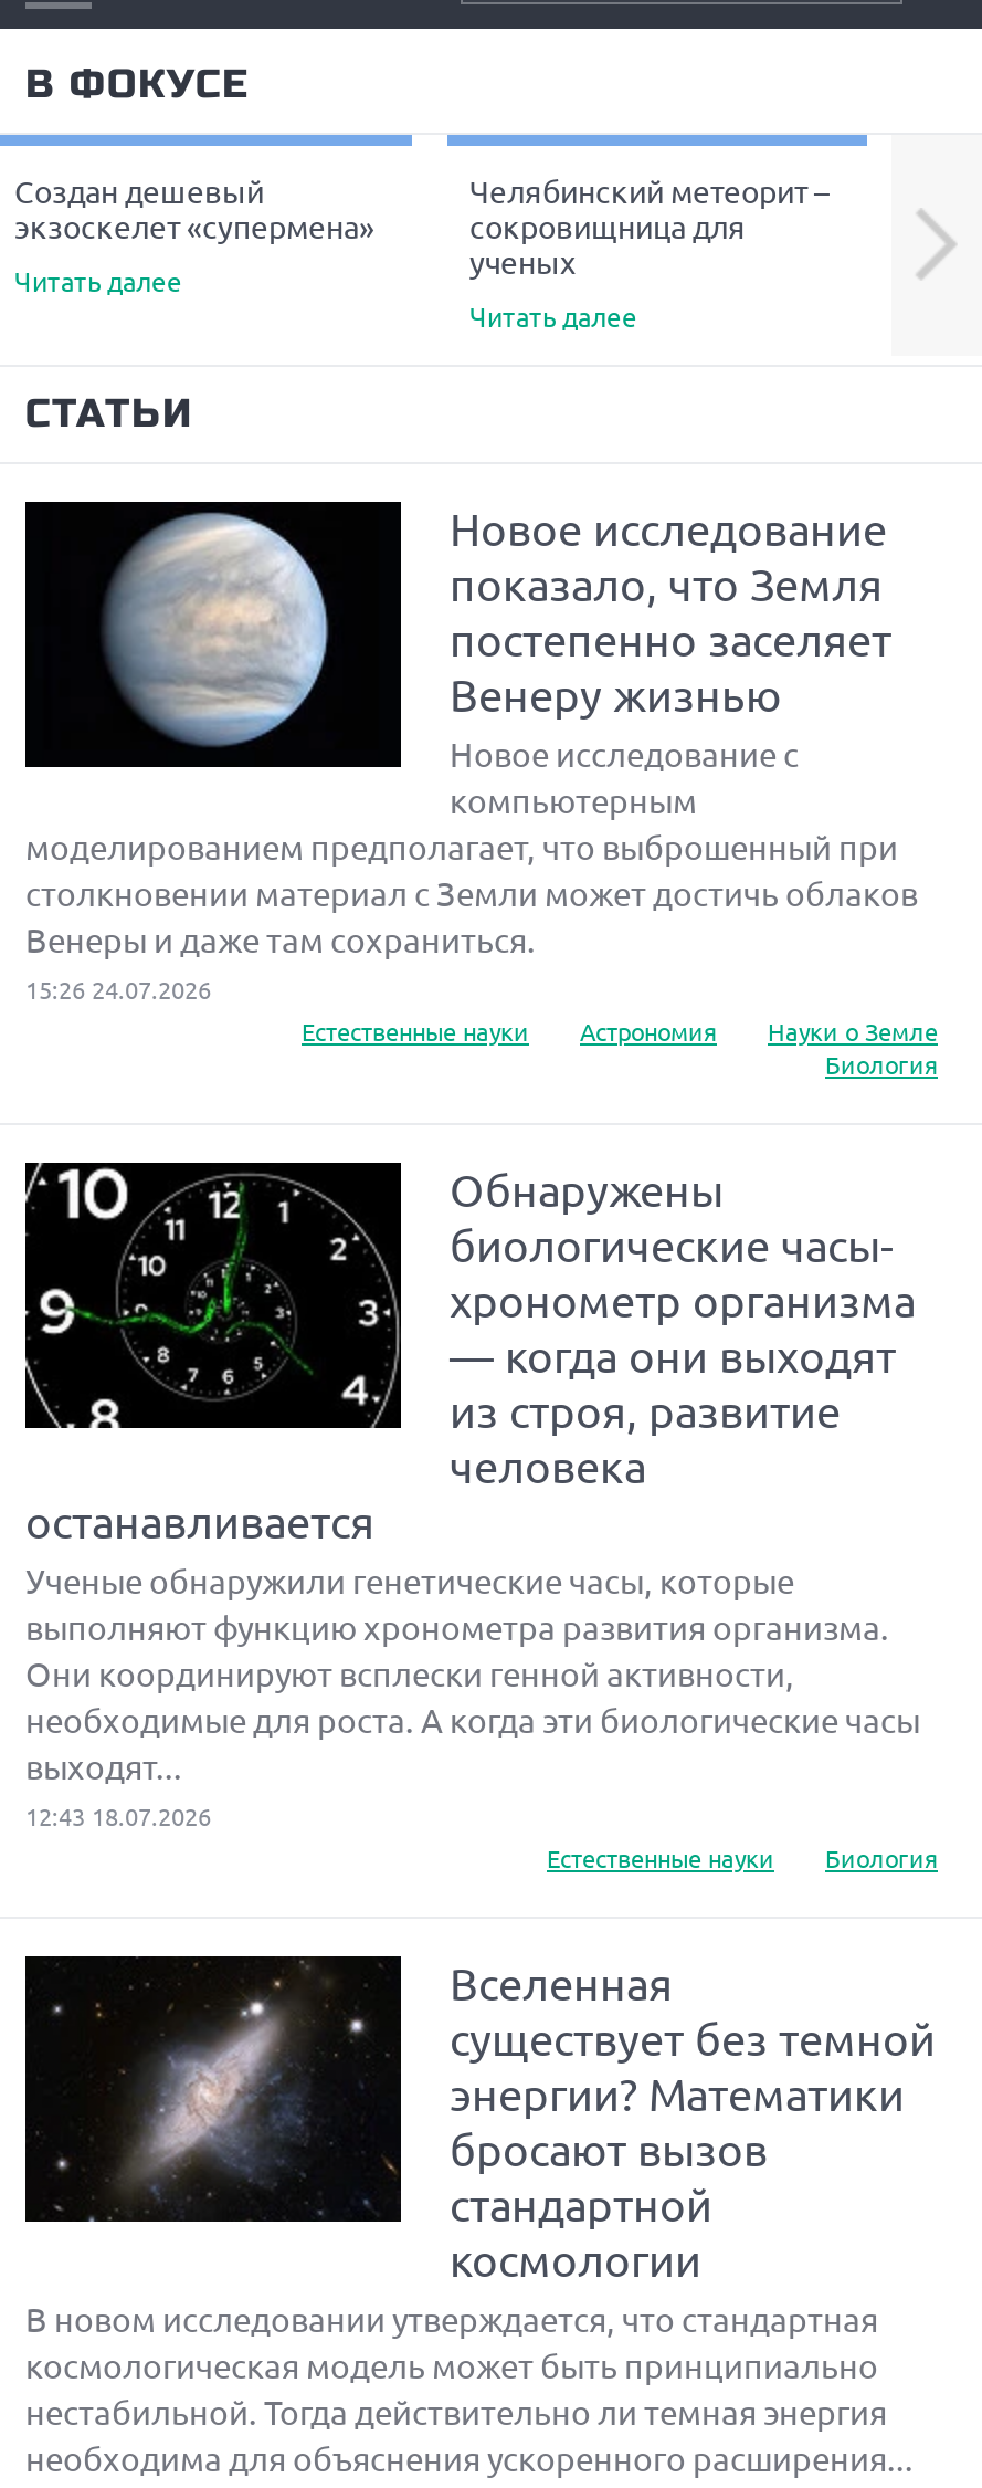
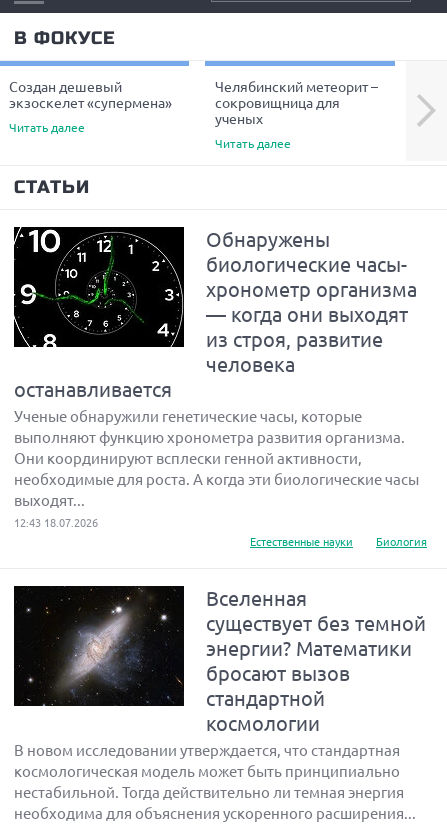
[25,504,938,1079] [image] | Новое исследование | показало, что Земля | постепенно заселяет | Венеру жизнью | Новое исследование с | компьютерным | моделированием предполагает, что выброшенный при | столкновении материал с Земли может достичь облаков | Венеры и даже там сохраниться. | 15:26 24.07.2026 | Естественные науки | Астрономия | Науки о Земле | Биология -> none

